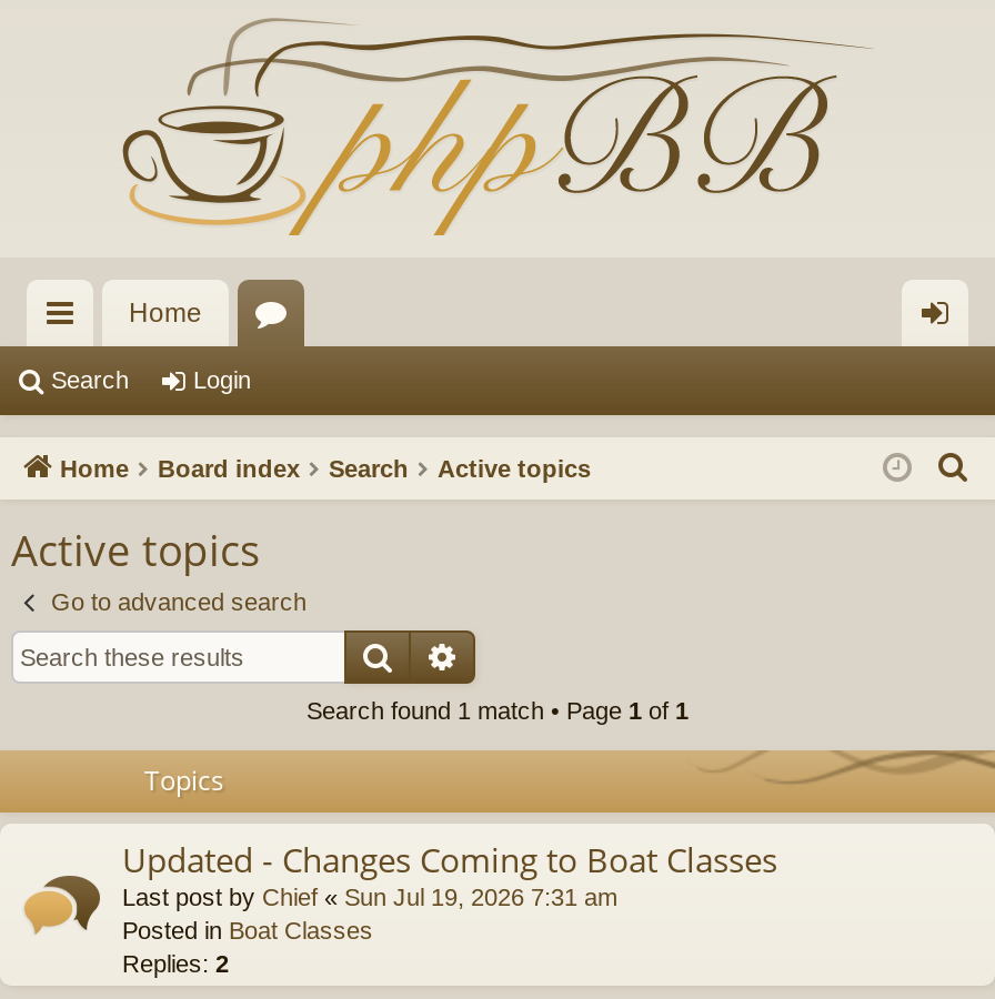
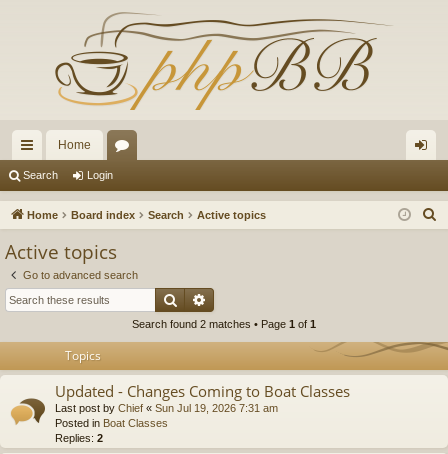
[306,697,689,723] Search found 1 match • Page 1 of 1 -> [132,318,316,330] Search found 2 matches • Page 1 of 1

